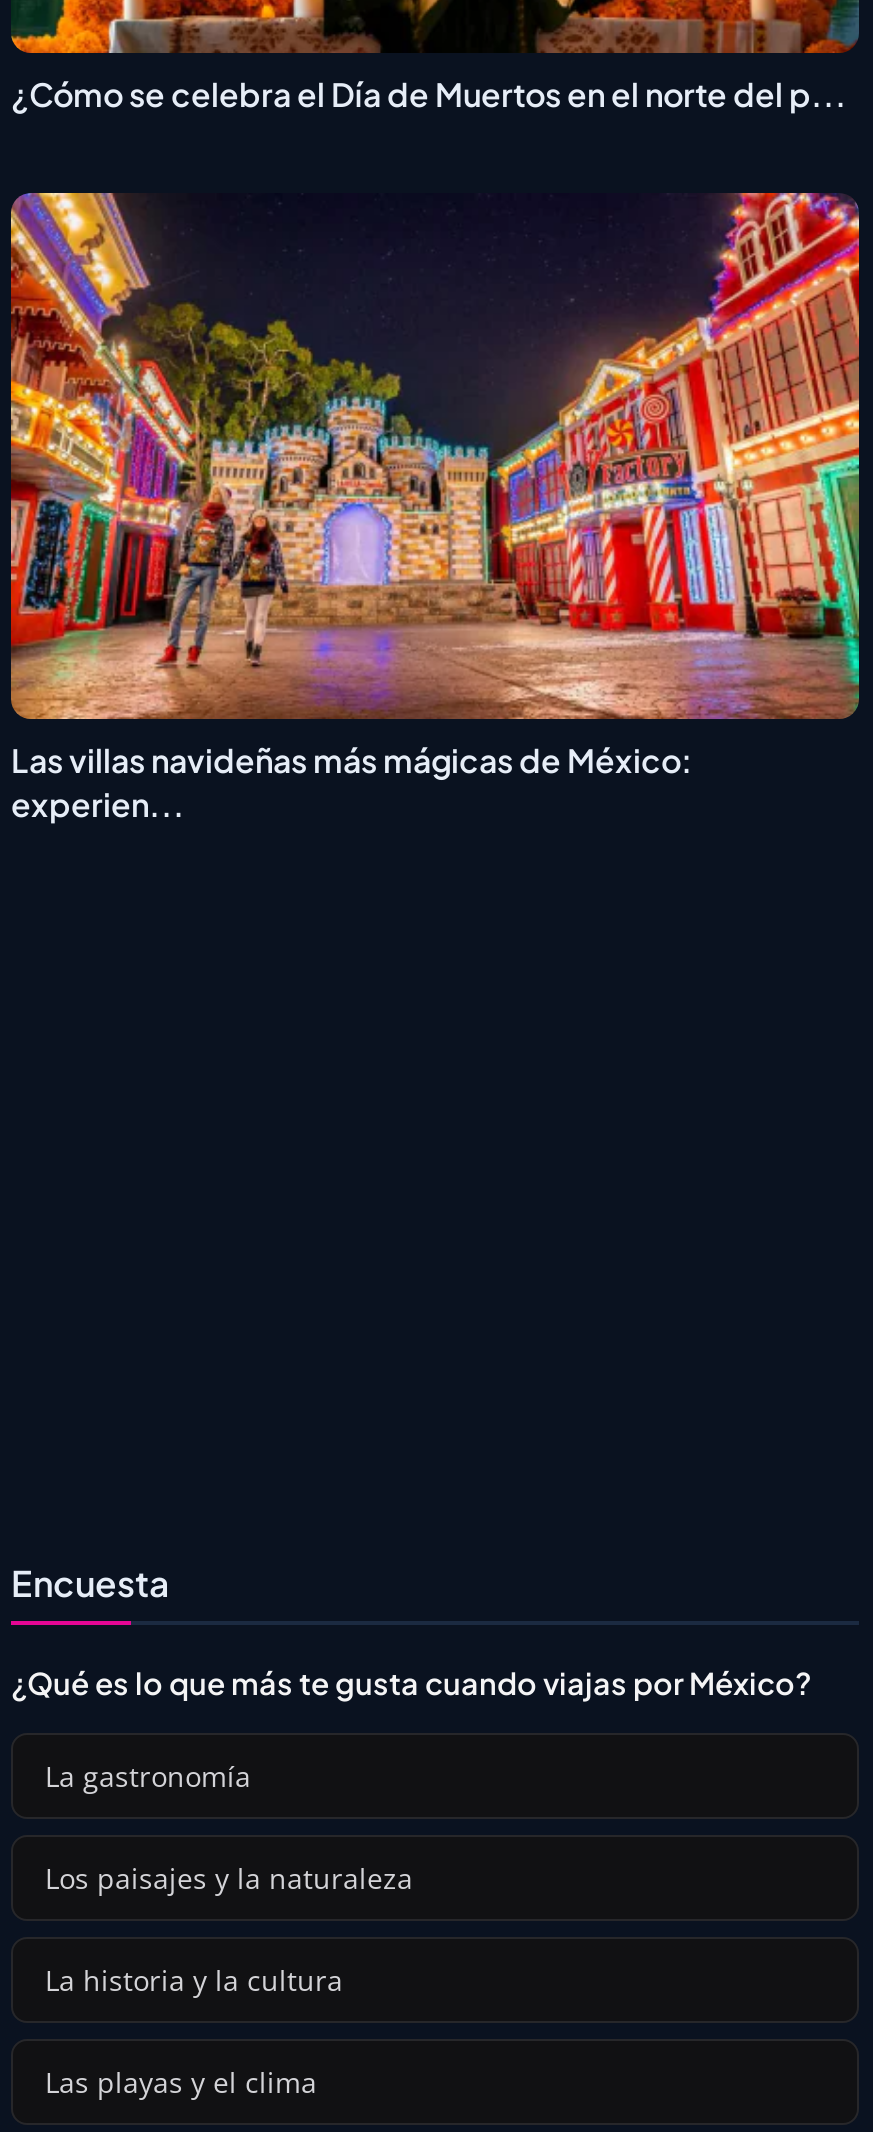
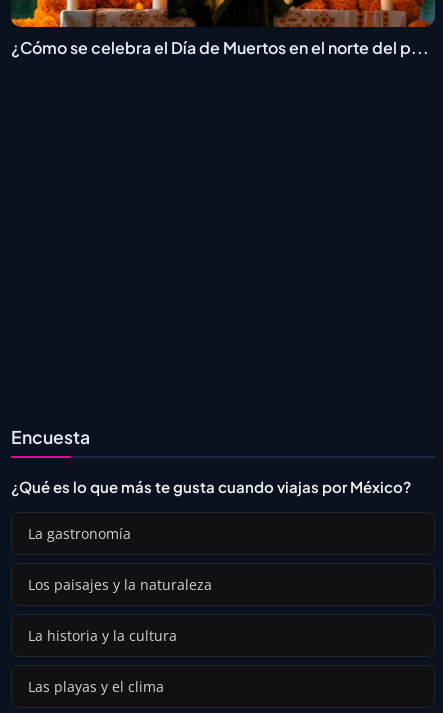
[9,190,861,825] [image] | Las villas navideñas más mágicas de México: | experien... -> none

